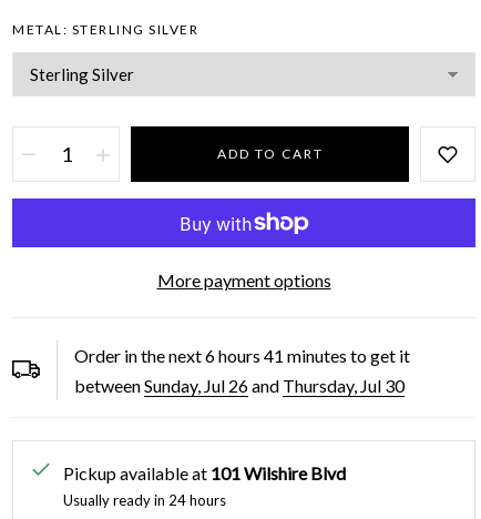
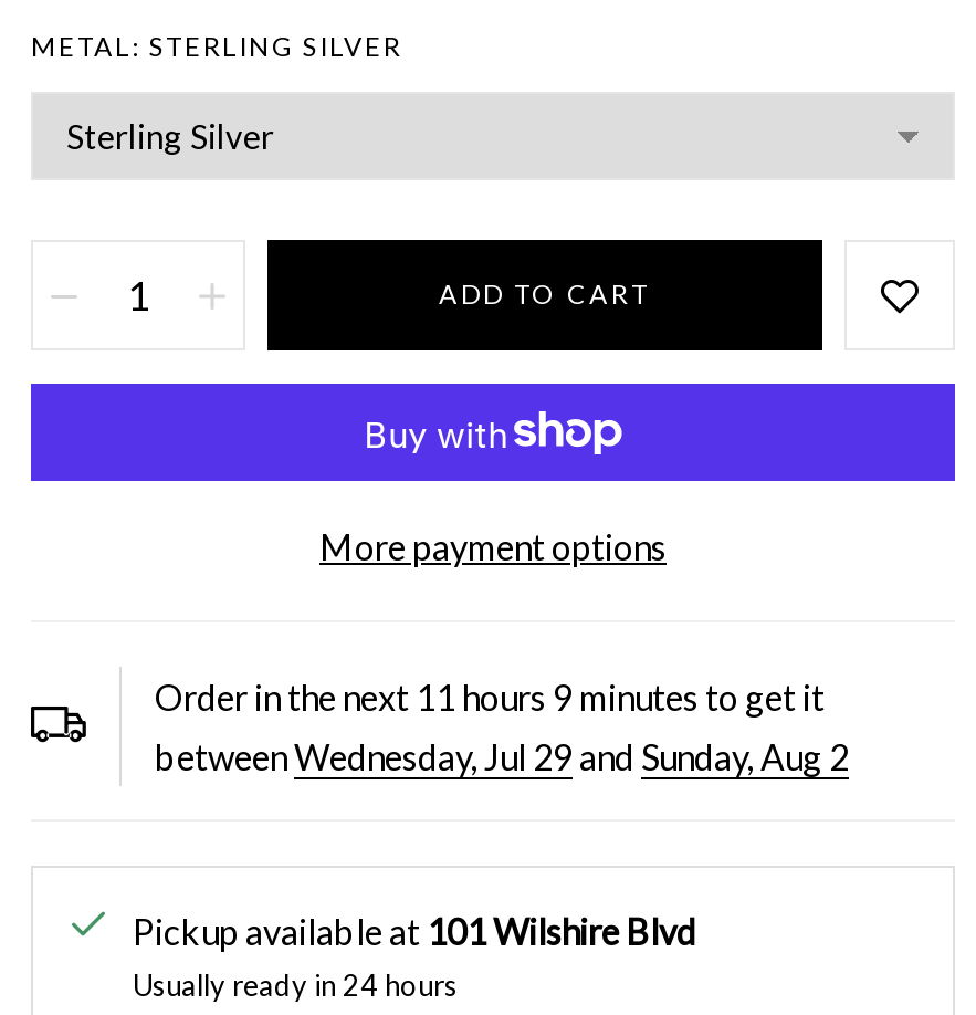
[74,345,410,366] Order in the next 6 hours 41 minutes to get it -> [155,676,825,718] Order in the next 11 hours 9 minutes to get it
[74,375,405,396] betweenSunday, Jul 26 and Thursday, Jul 30 -> [155,735,849,778] betweenWednesday, Jul 29 and Sunday, Aug 2

